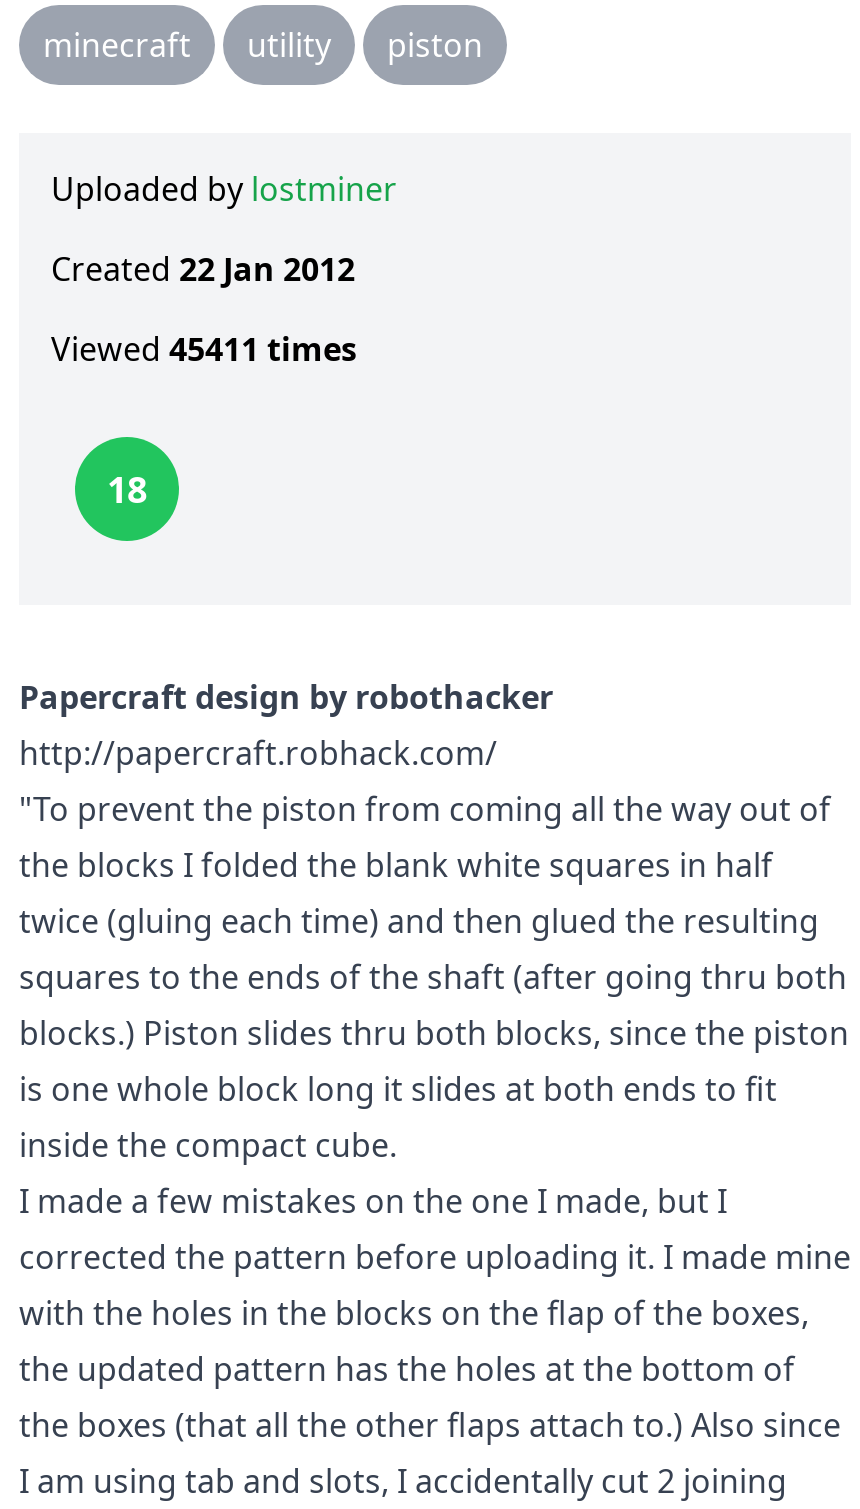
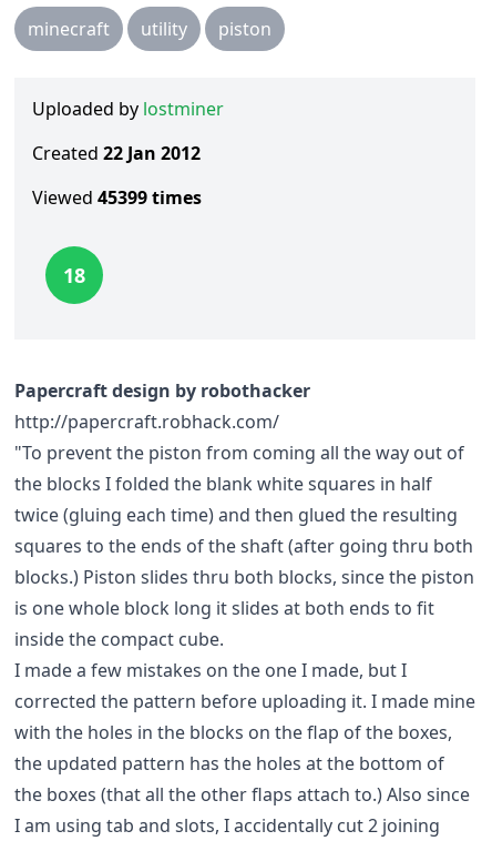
[51,327,357,371] Viewed 45411 times -> [32,185,202,210] Viewed 45399 times

